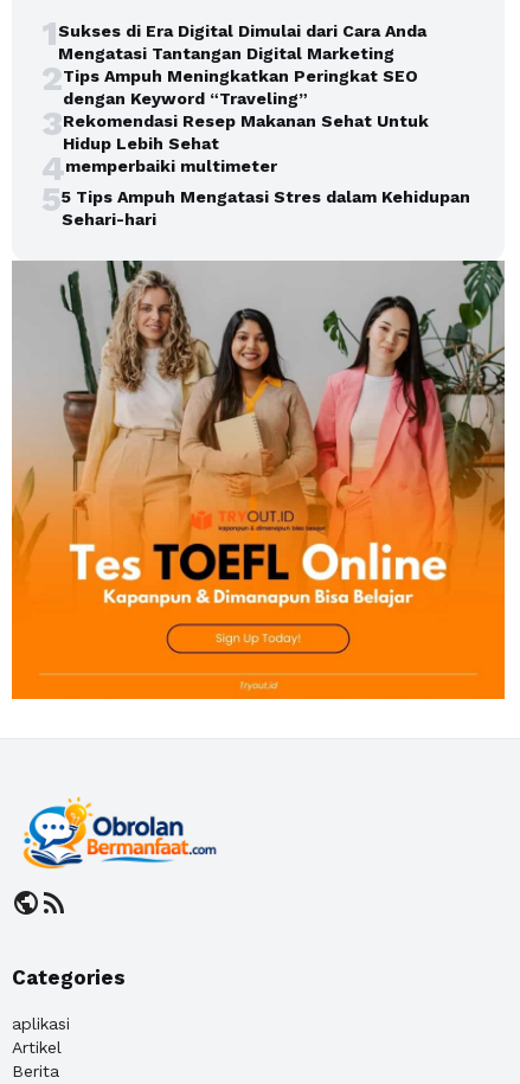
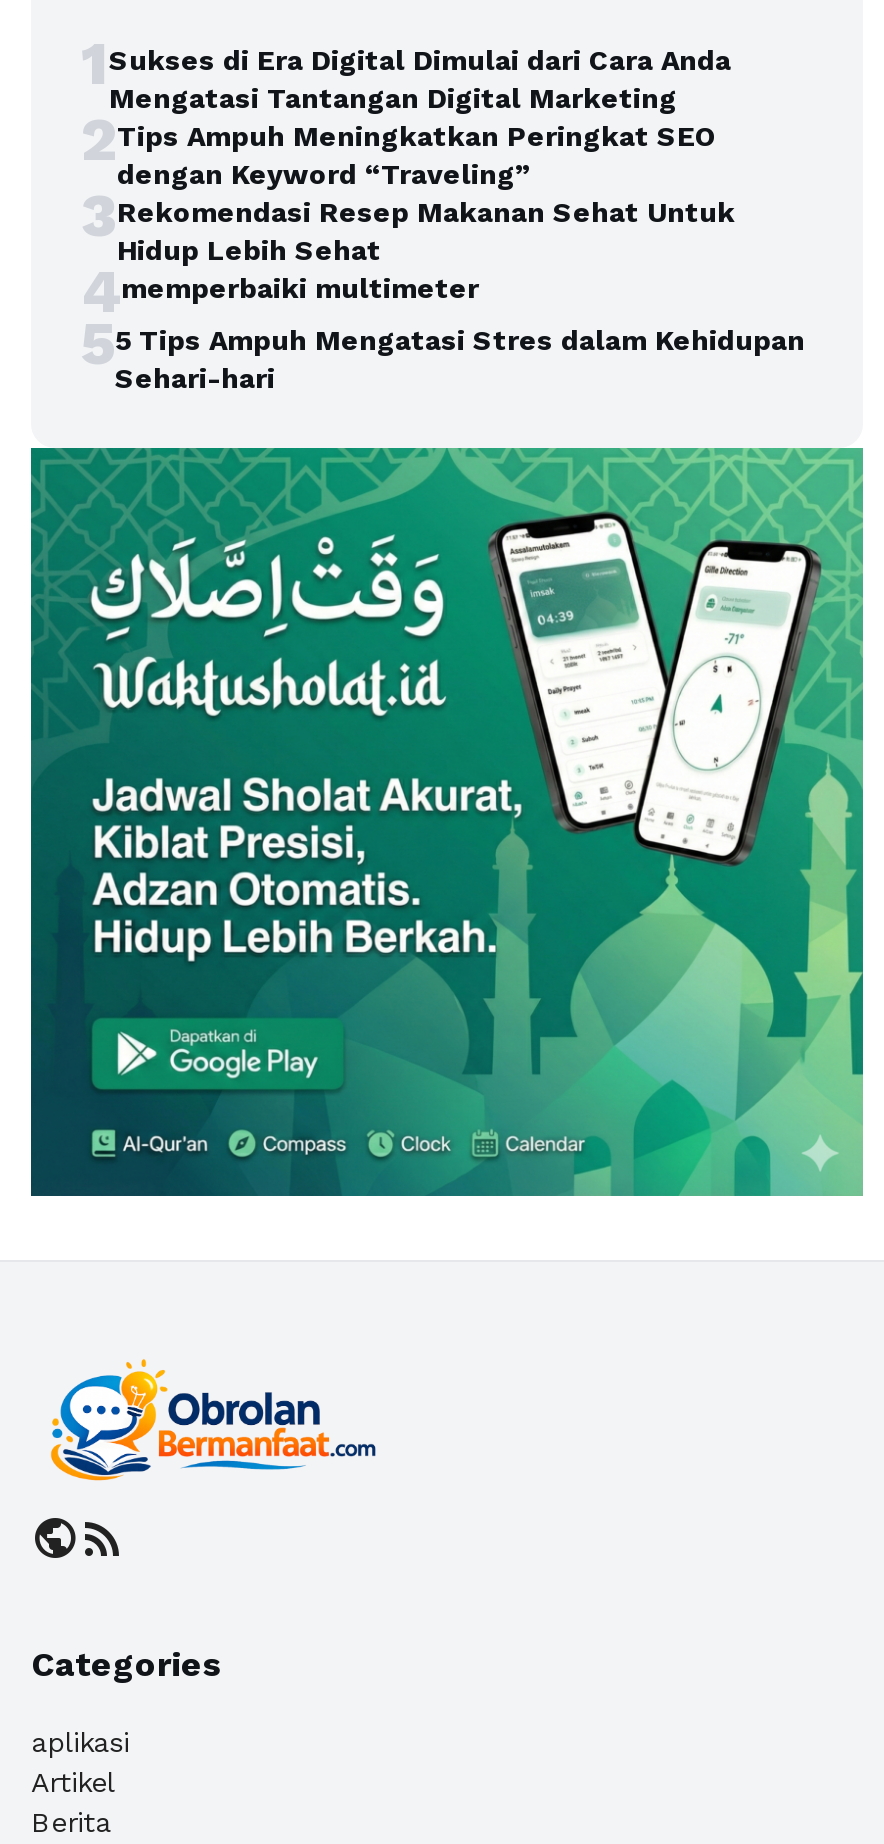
[11,259,506,700] [image] -> [29,446,865,1198] [image]

